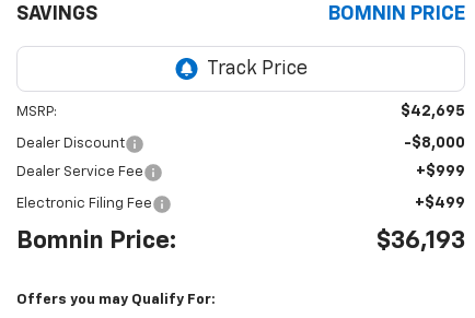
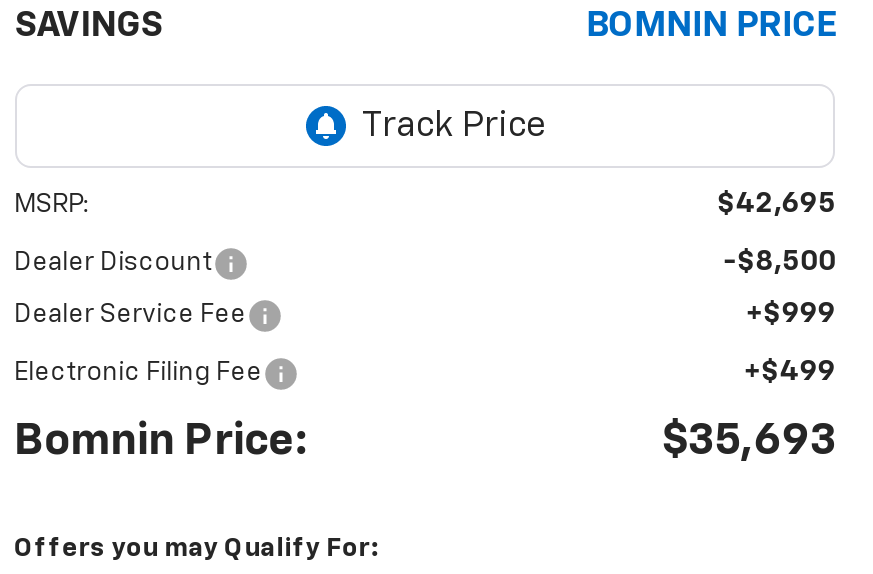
[404,136,466,151] -$8,000 -> [724,249,836,277] -$8,500
[377,230,466,254] $36,193 -> [662,421,836,465] $35,693

